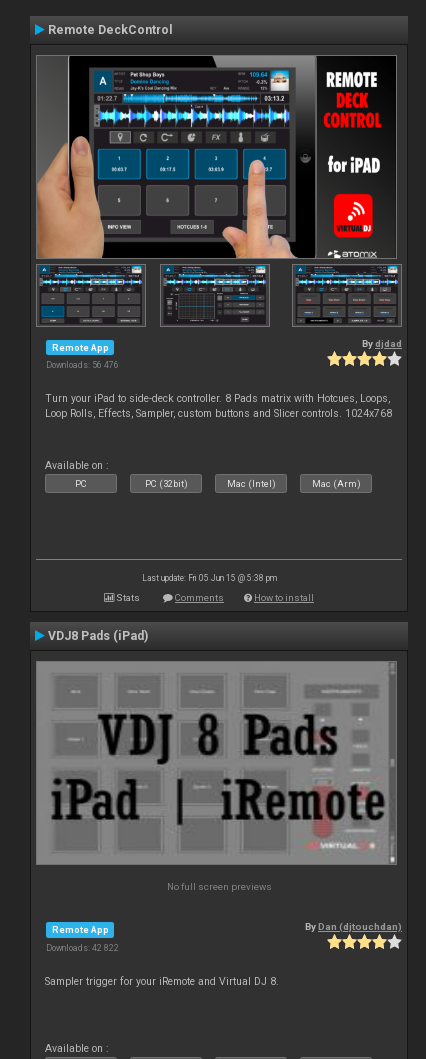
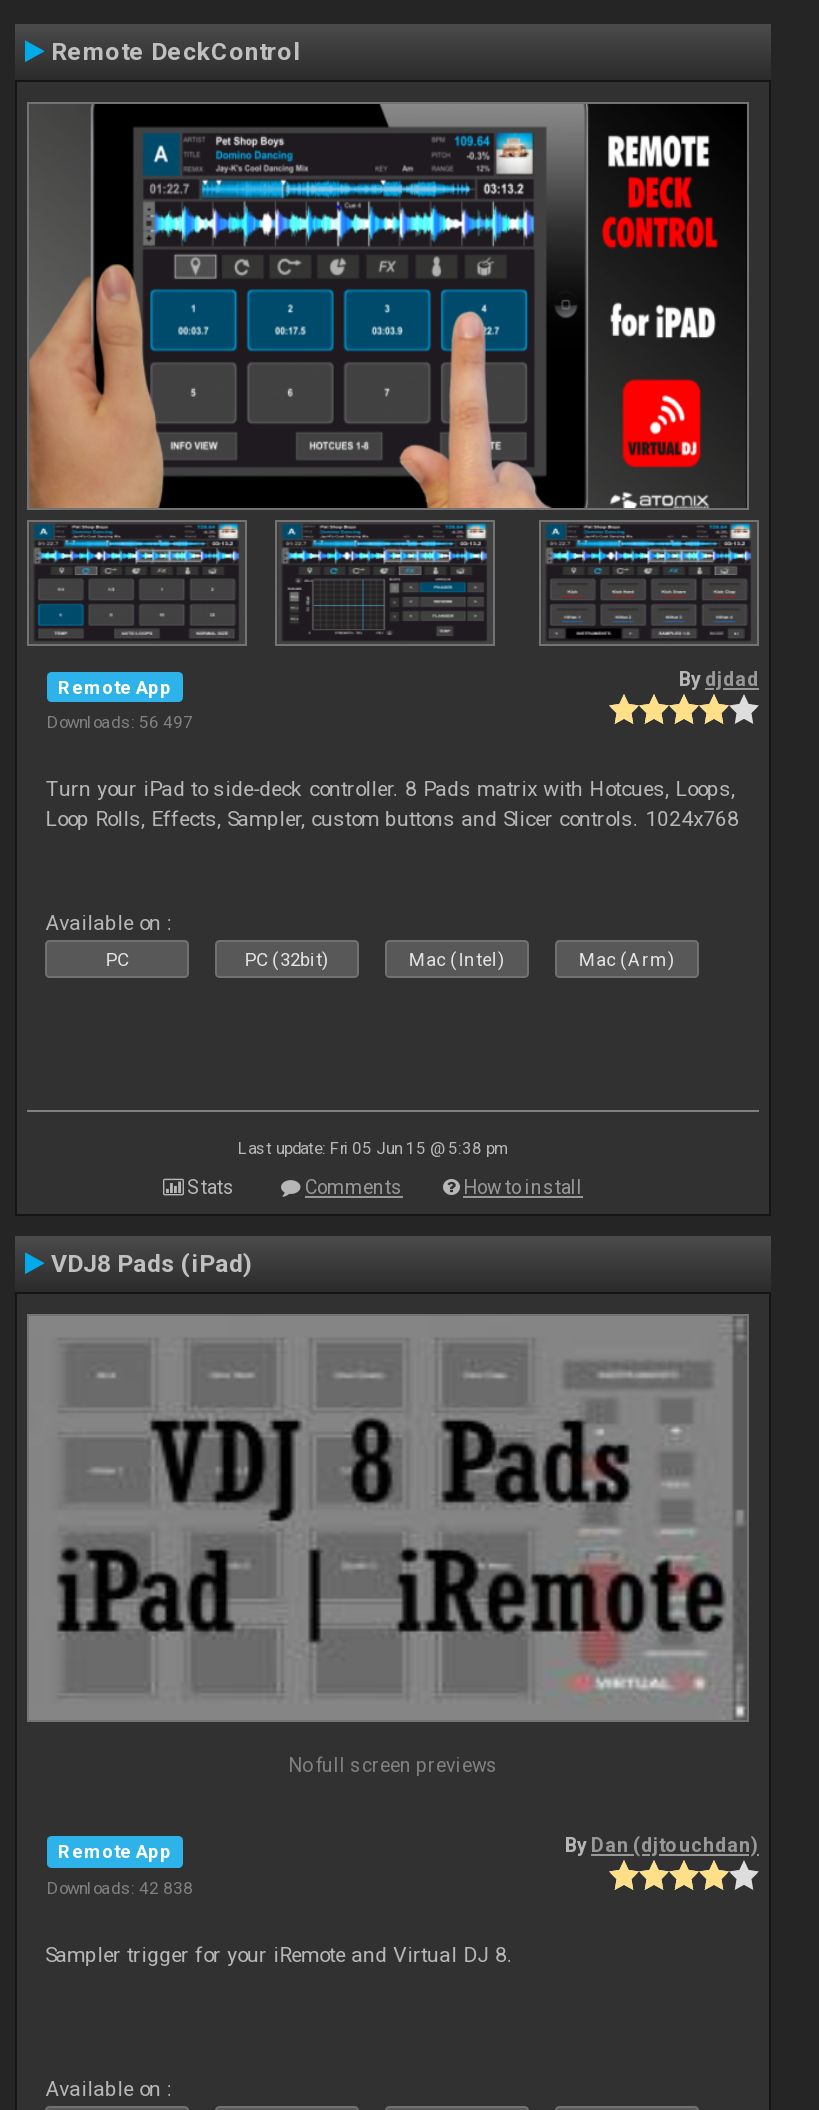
[46,360,119,370] Downloads: 56 476 -> [47,713,193,733] Downloads: 56 497
[46,943,119,953] Downloads: 42 822 -> [47,1877,193,1897] Downloads: 42 838

